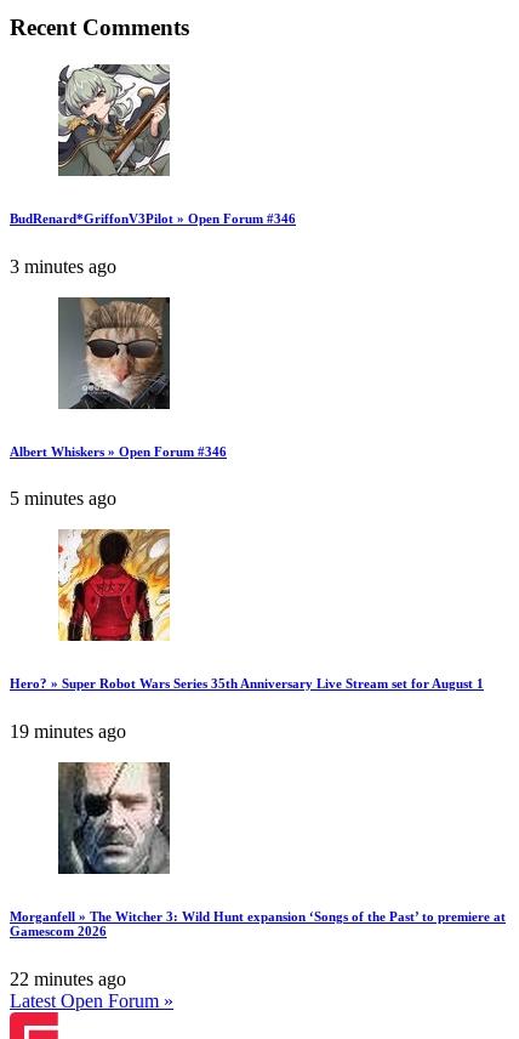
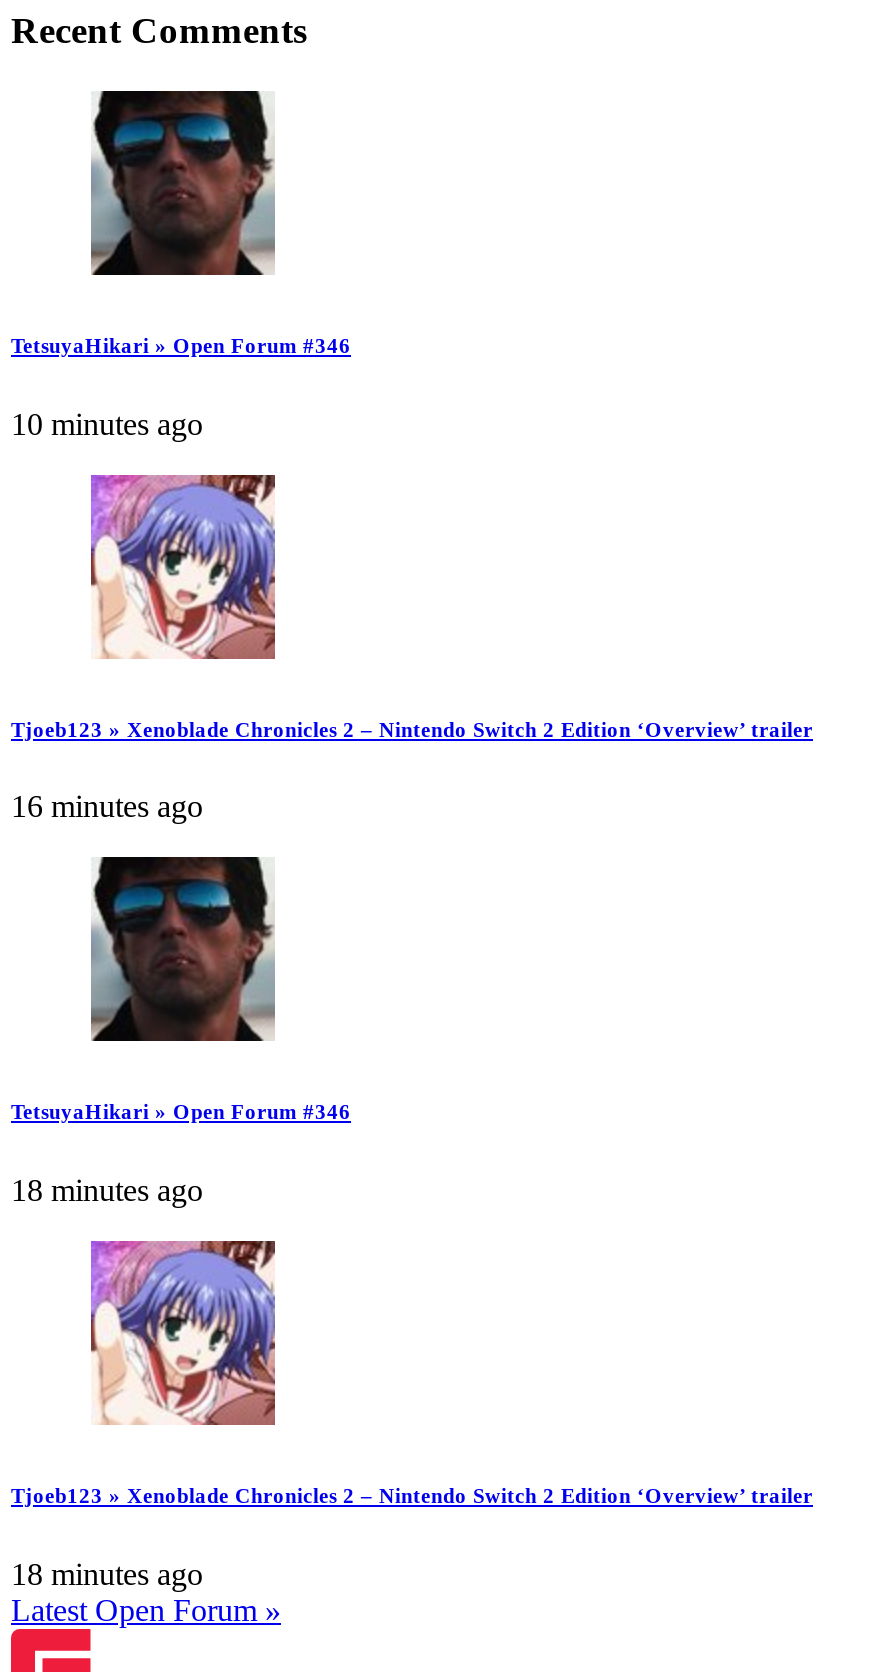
[10,63,296,225] [image] | BudRenard*GriffonV3Pilot » Open Forum #346 -> [11,89,351,356] [image] | TetsuyaHikari » Open Forum #346
[10,256,116,276] 3 minutes ago -> [11,406,203,440] 10 minutes ago
[10,297,227,458] [image] | Albert Whiskers » Open Forum #346 -> [11,473,813,740] [image] | Tjoeb123 » Xenoblade Chronicles 2 – Nintendo Switch 2 Edition ‘Overview’ trailer
[10,489,116,509] 5 minutes ago -> [11,790,203,824] 16 minutes ago
[10,528,484,691] [image] | Hero? » Super Robot Wars Series 35th Anniversary Live Stream set for August 1 -> [11,855,351,1124] [image] | TetsuyaHikari » Open Forum #346
[10,721,126,742] 19 minutes ago -> [11,1174,203,1208] 18 minutes ago
[10,761,506,939] [image] | Morganfell » The Witcher 3: Wild Hunt expansion ‘Songs of the Past’ to premiere at | Gamescom 2026 -> [11,1239,813,1508] [image] | Tjoeb123 » Xenoblade Chronicles 2 – Nintendo Switch 2 Edition ‘Overview’ trailer
[10,969,126,990] 22 minutes ago -> [11,1558,203,1592] 18 minutes ago

